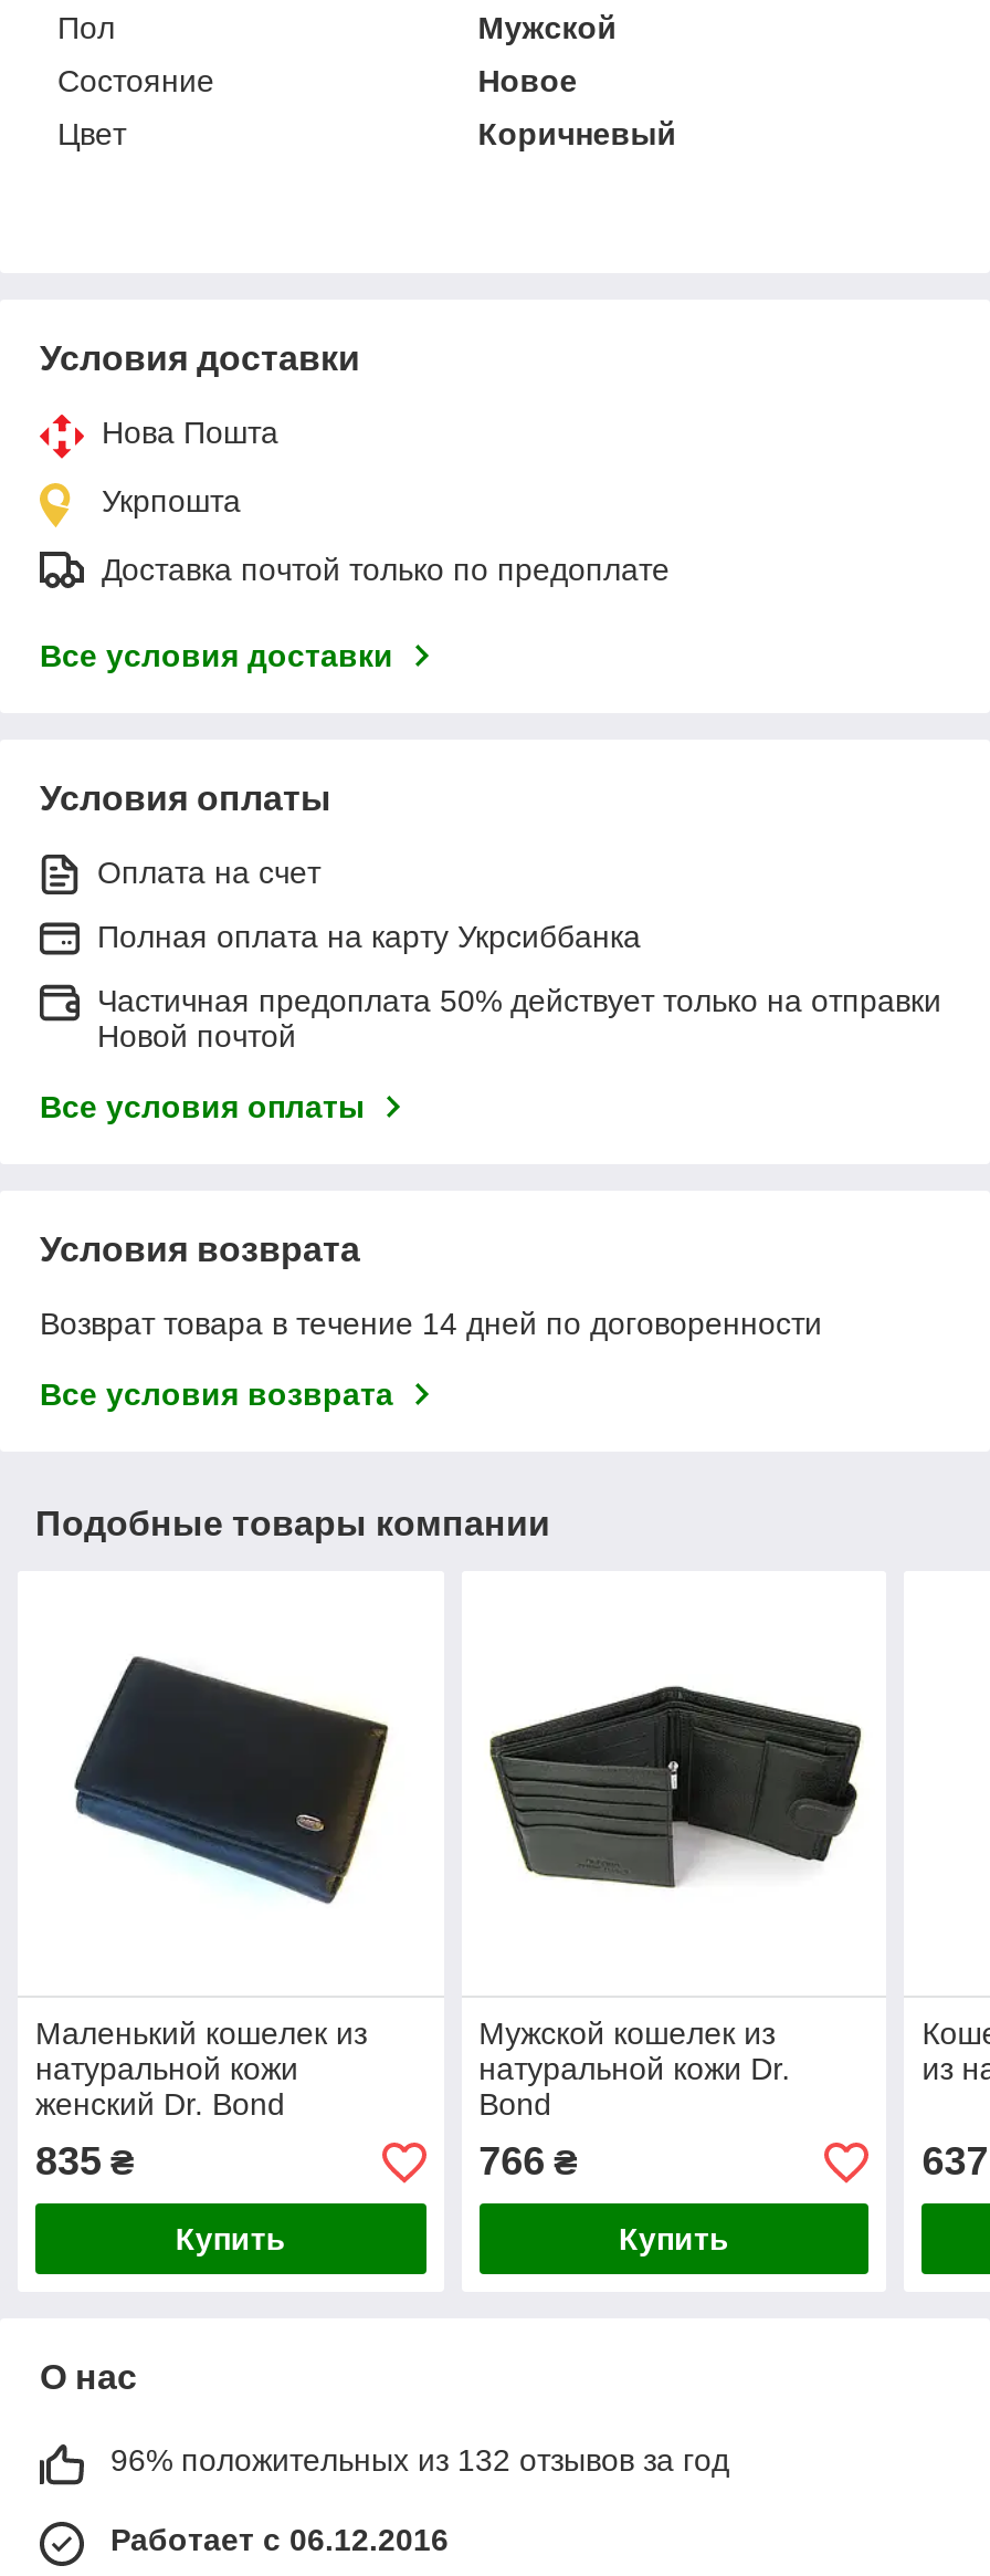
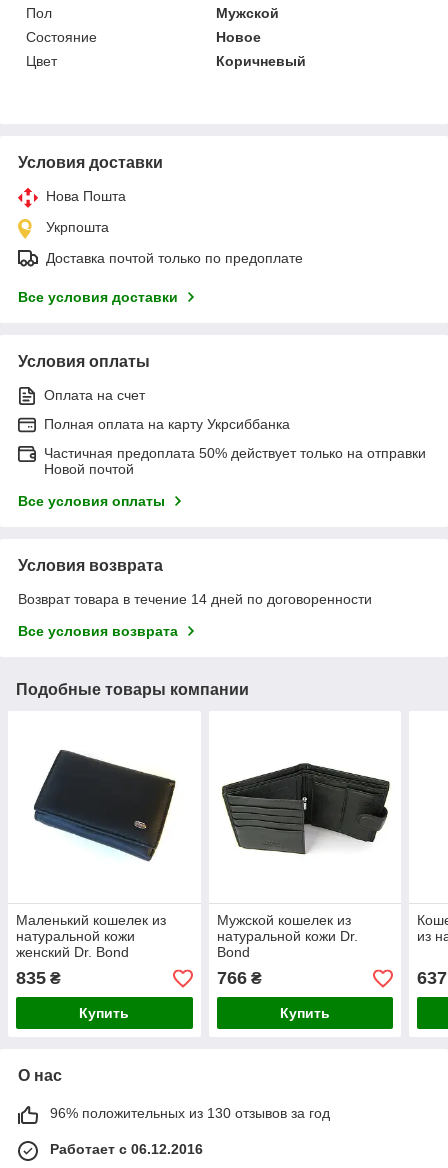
[110,2443,729,2478] 96% положительных из 132 отзывов за год -> [50,1105,330,1121] 96% положительных из 130 отзывов за год

